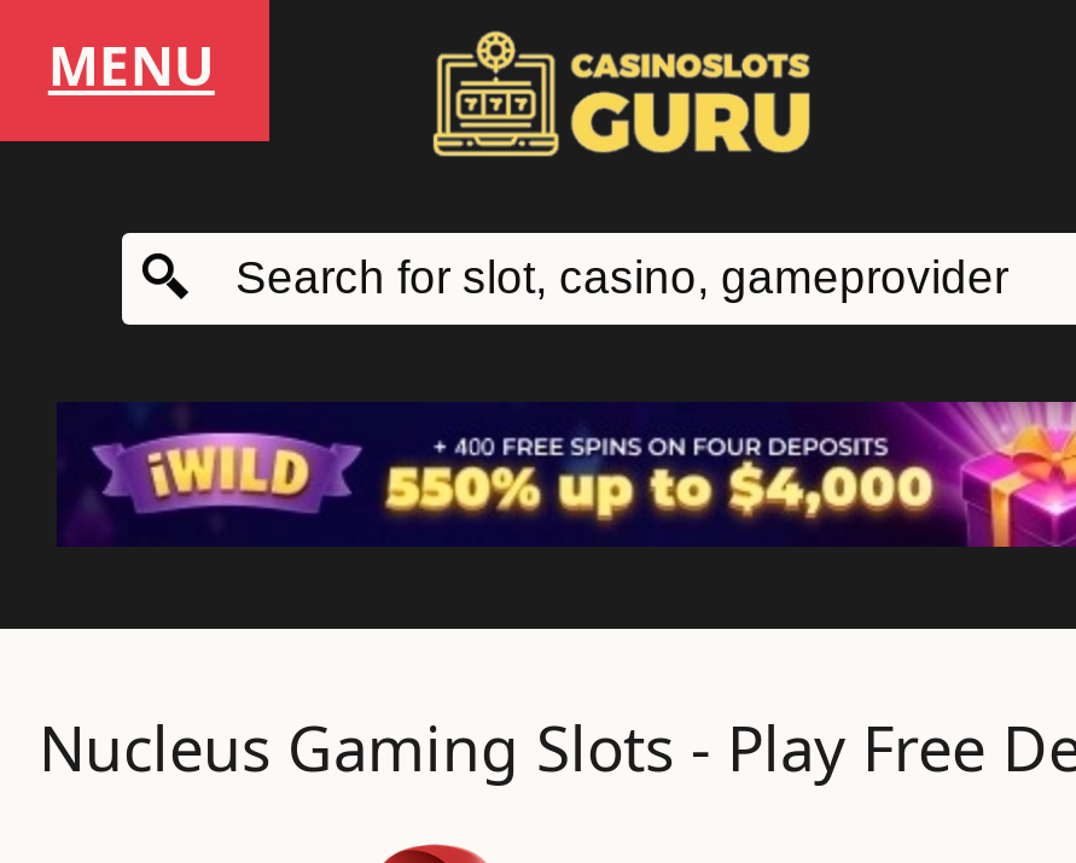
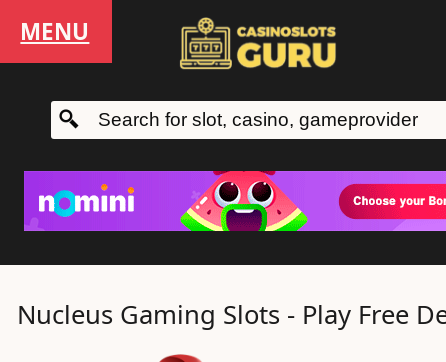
[57,400,1069,549] [image] -> [23,170,443,232] [image]

